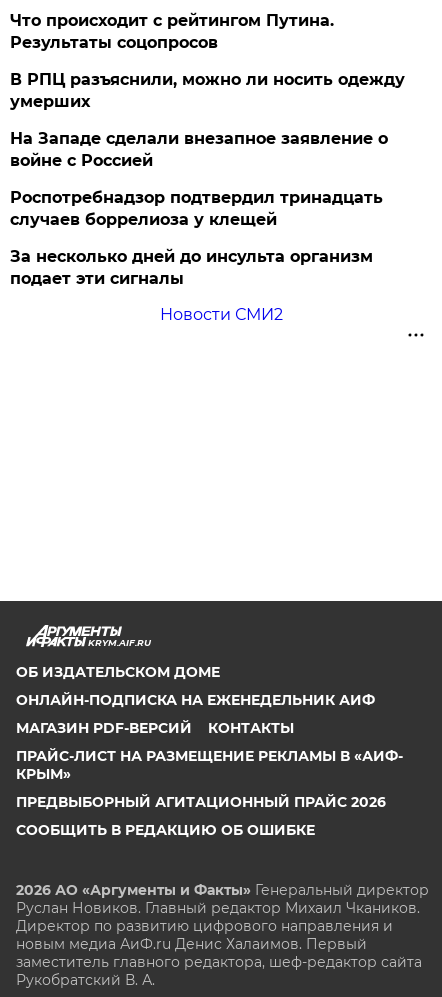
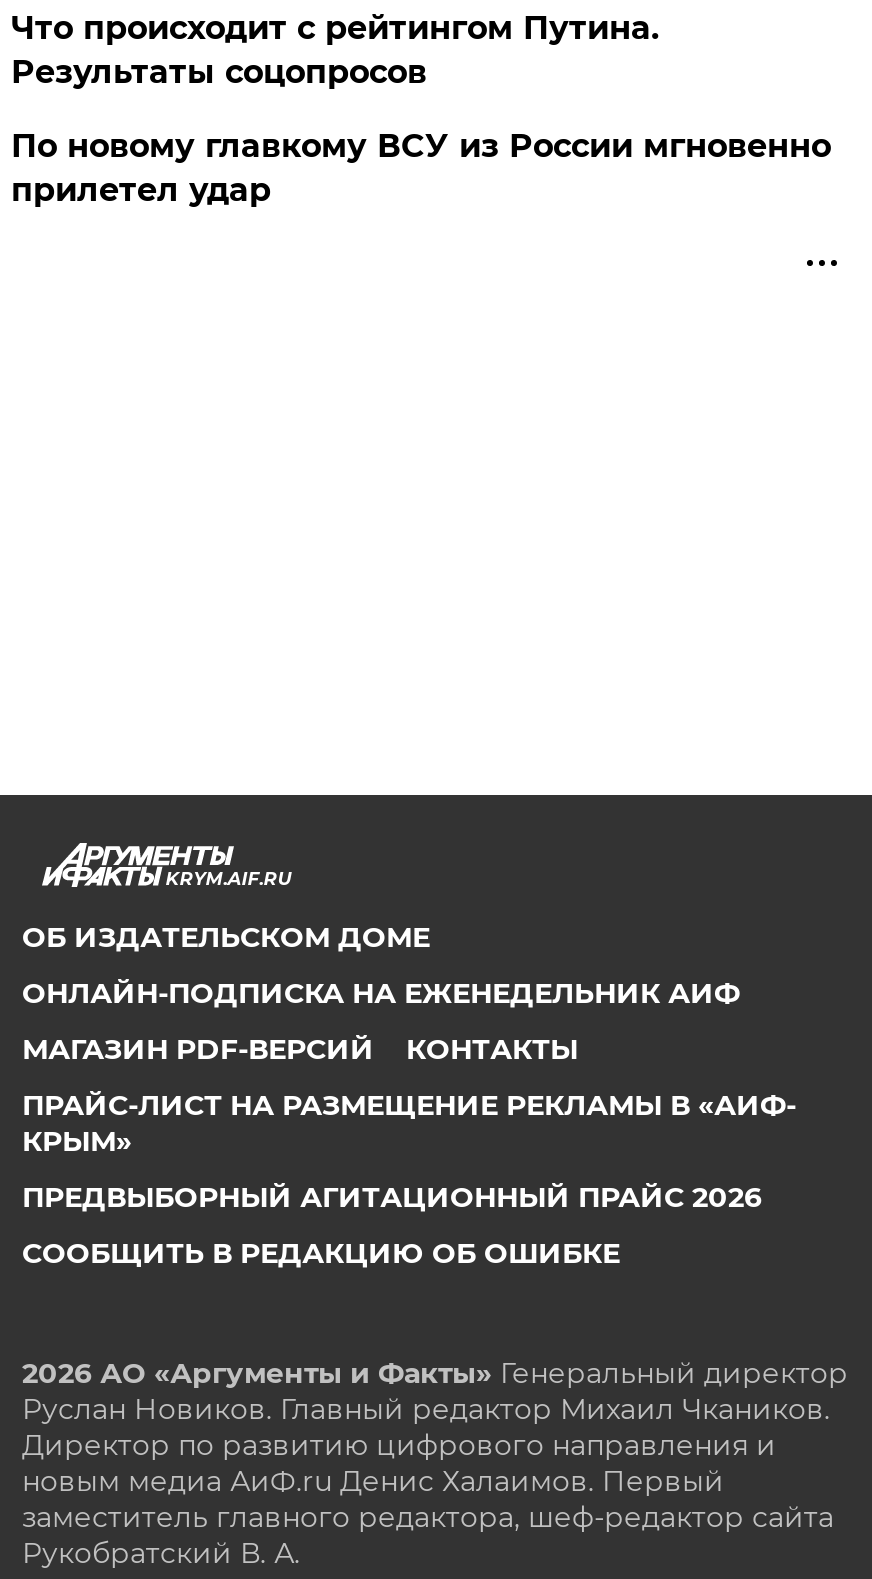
[10,70,405,324] В РПЦ разъяснили, можно ли носить одежду | умерших | На Западе сделали внезапное заявление о | войне с Россией | Роспотребнадзор подтвердил тринадцать | случаев боррелиоза у клещей | За несколько дней до инсульта организм | подает эти сигналы | Новости СМИ2 -> [11,127,831,209] По новому главкому ВСУ из России мгновенно | прилетел удар

